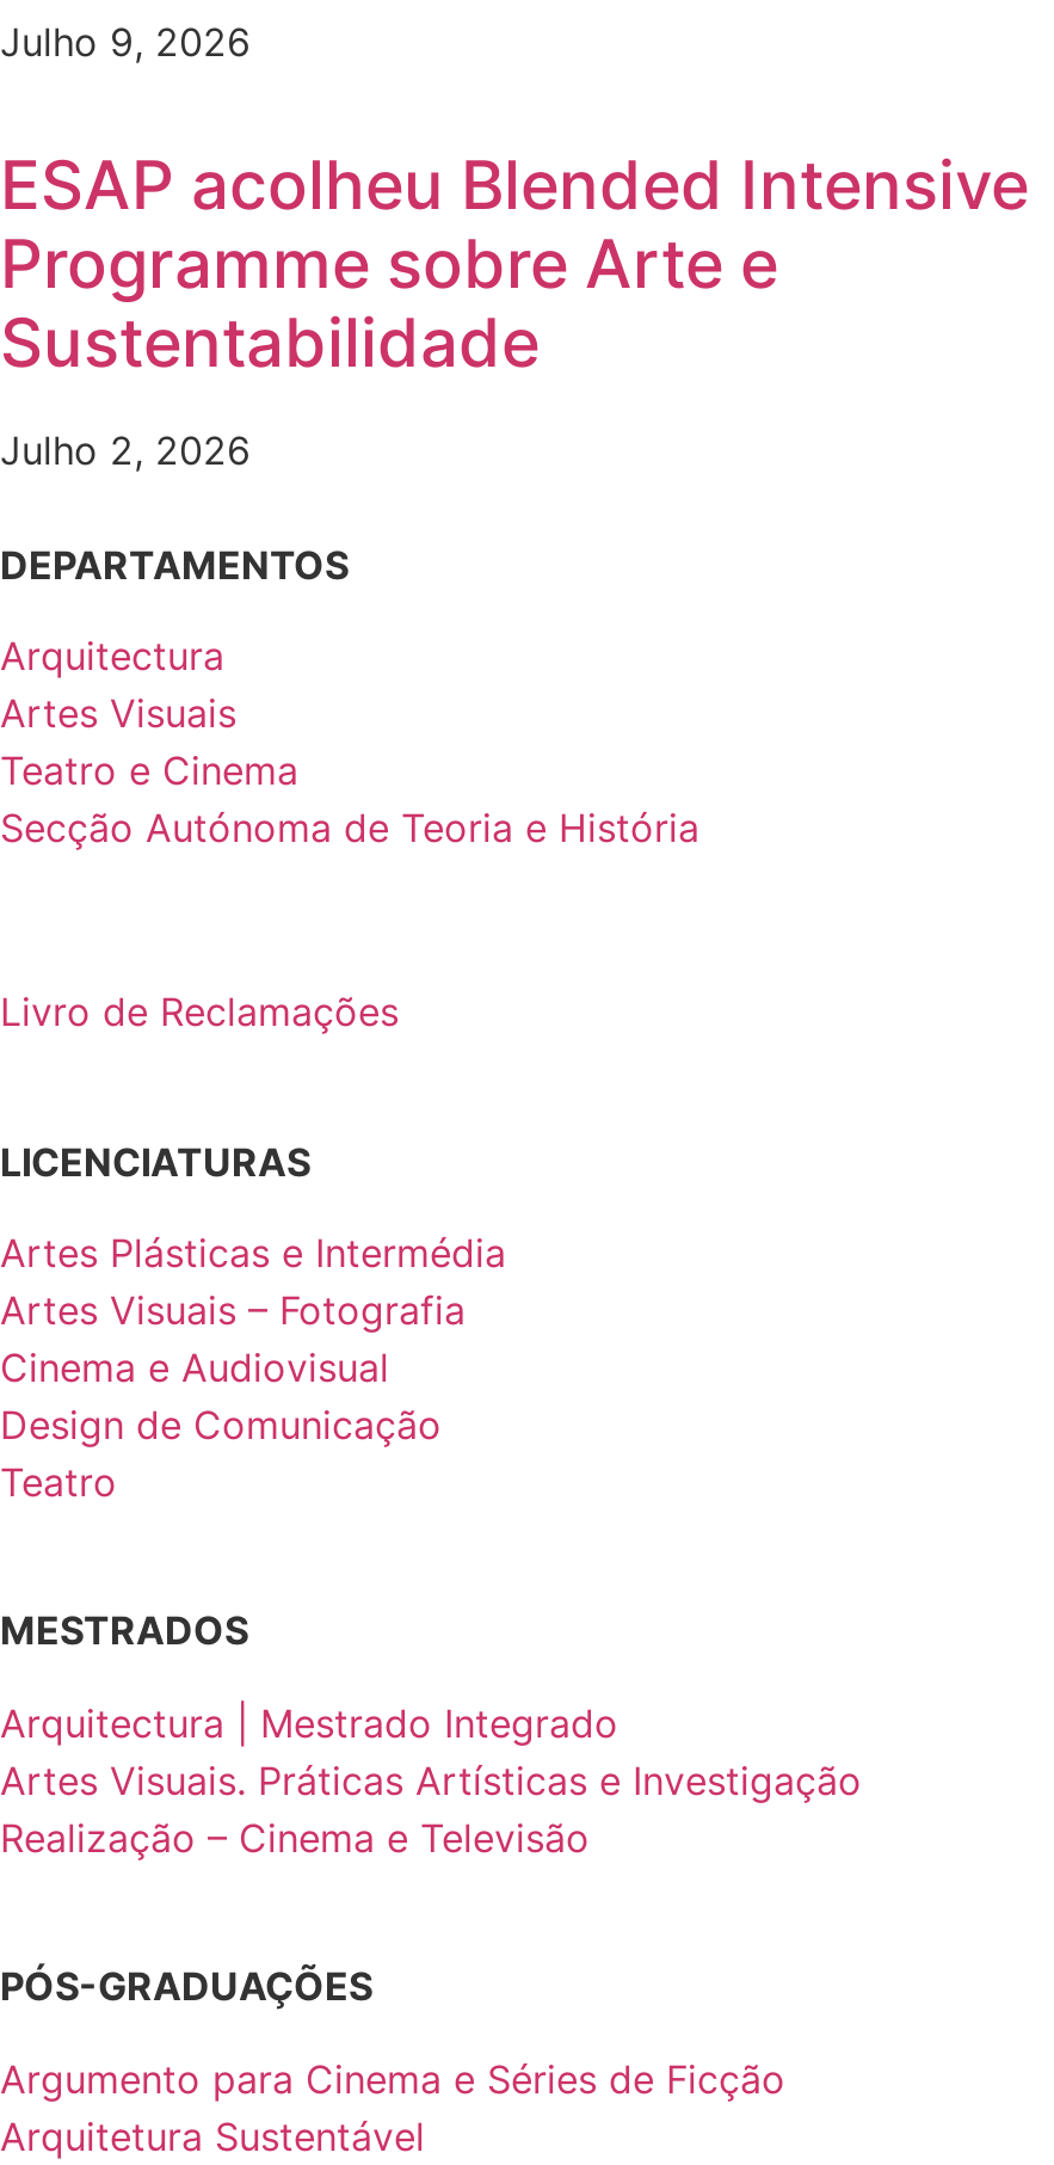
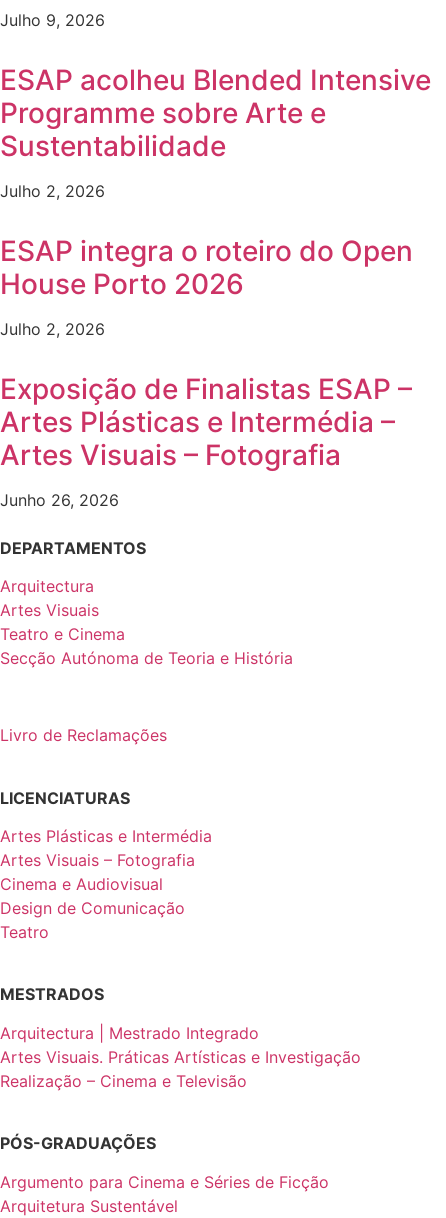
none -> [0,234,413,510] ESAP integra o roteiro do Open | House Porto 2026 | Julho 2, 2026 | Exposição de Finalistas ESAP – | Artes Plásticas e Intermédia – | Artes Visuais – Fotografia | Junho 26, 2026

